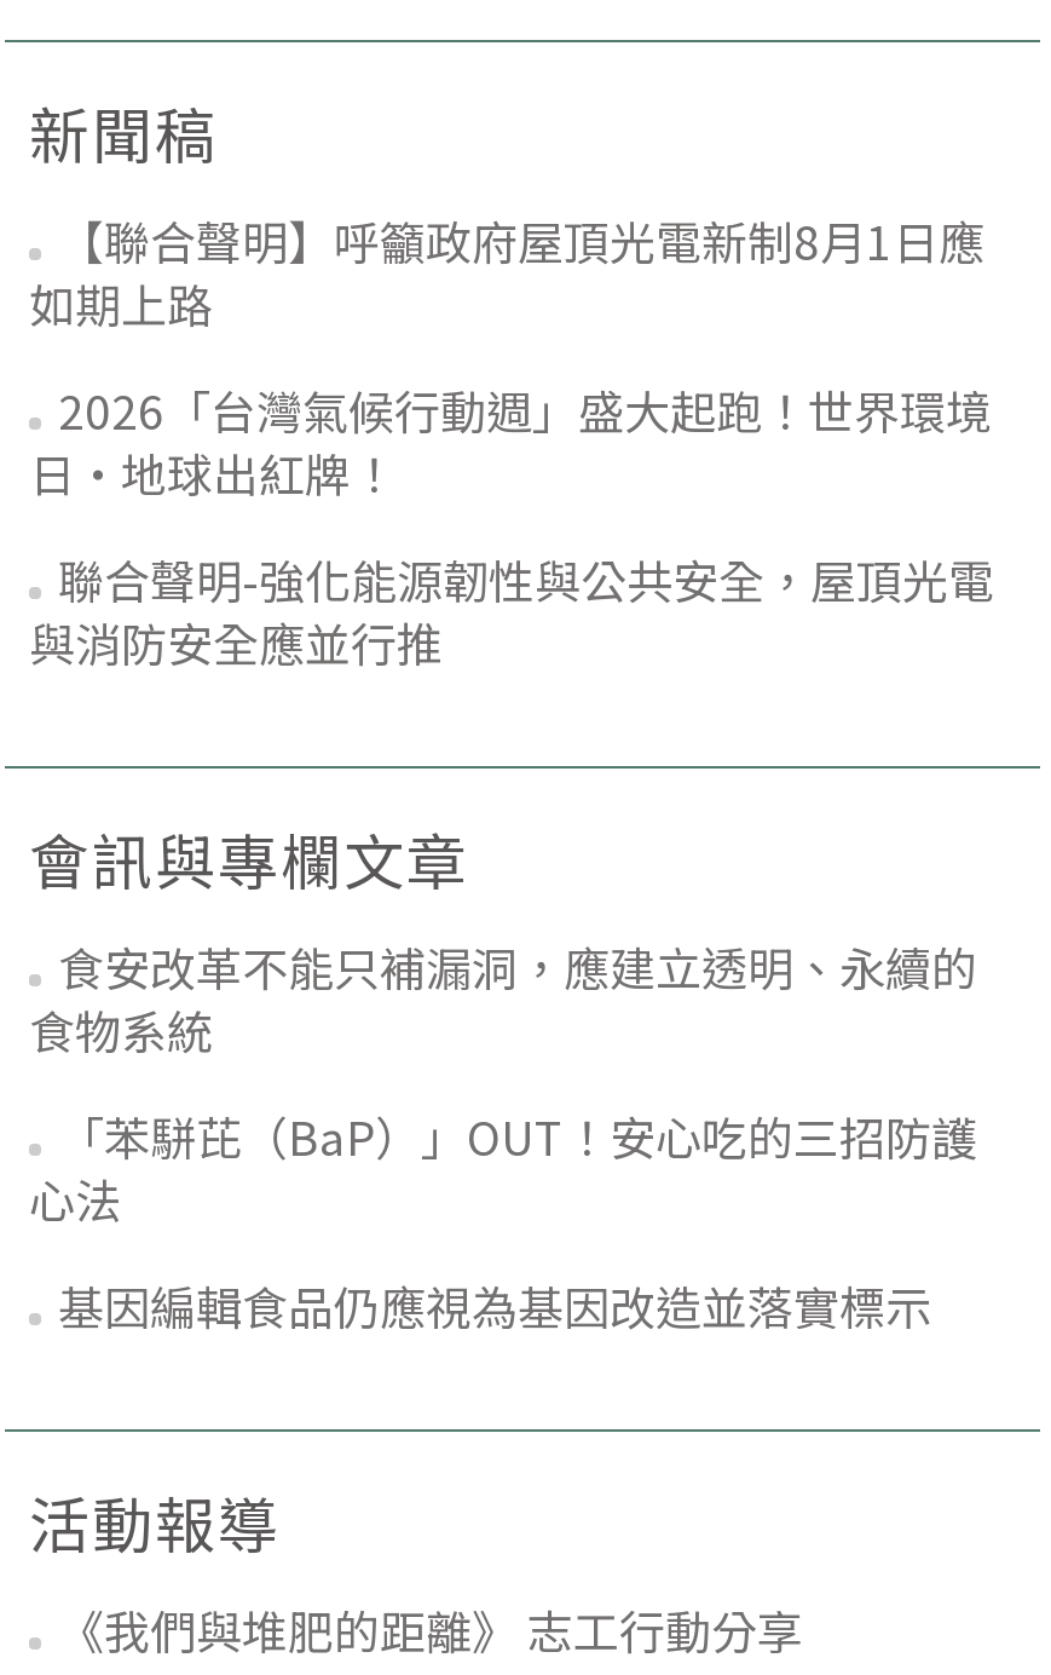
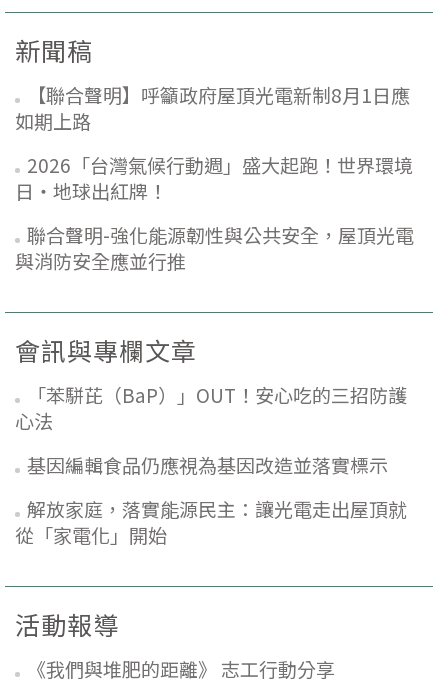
[29,932,977,1060] 食安改革不能只補漏洞，應建立透明、永續的 | 食物系統 -> none
moved [29,1165,931,1336] -> [15,407,388,478]: 心法 | 基因編輯食品仍應視為基因改造並落實標示
none -> [15,495,407,548] 解放家庭，落實能源民主：讓光電走出屋頂就 | 從「家電化」開始

